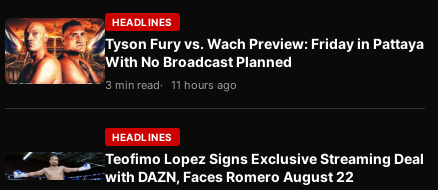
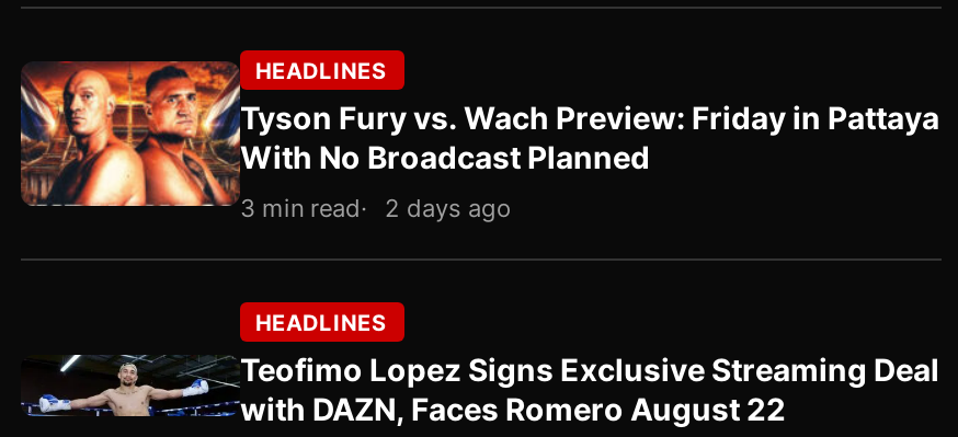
[105,78,237,92] 3 min read 11 hours ago -> [240,193,512,223] 3 min read 2 days ago

